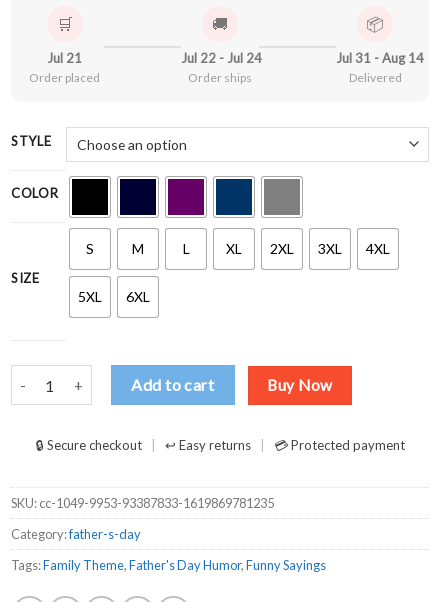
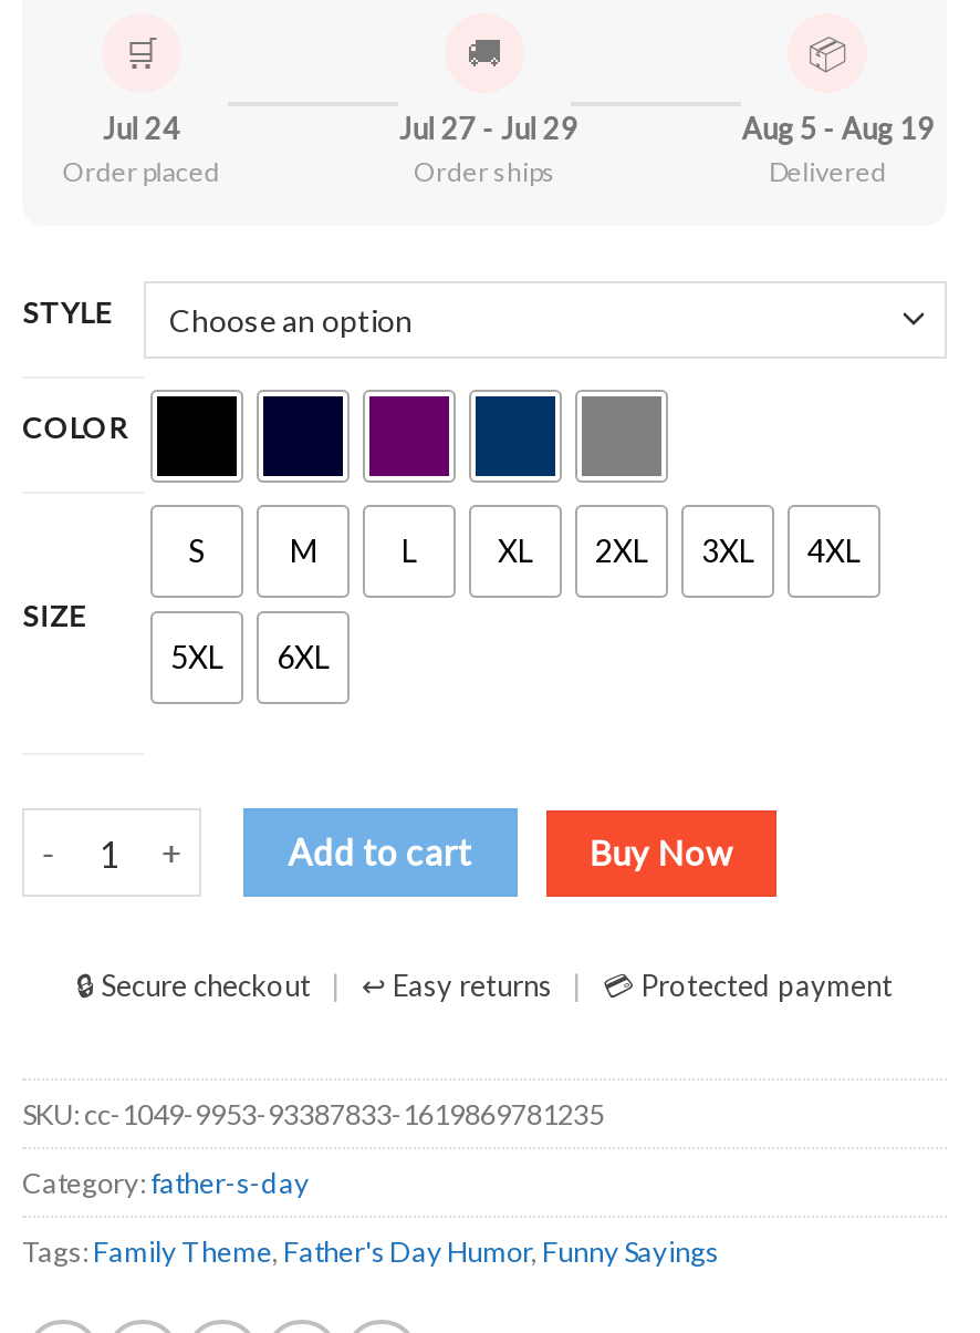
[47,50,82,66] Jul 21 -> [102,111,180,146] Jul 24
[181,50,262,66] Jul 22 - Jul 24 -> [399,111,578,146] Jul 27 - Jul 29
[336,50,424,66] Jul 31 - Aug 14 -> [742,111,934,146] Aug 5 - Aug 19

